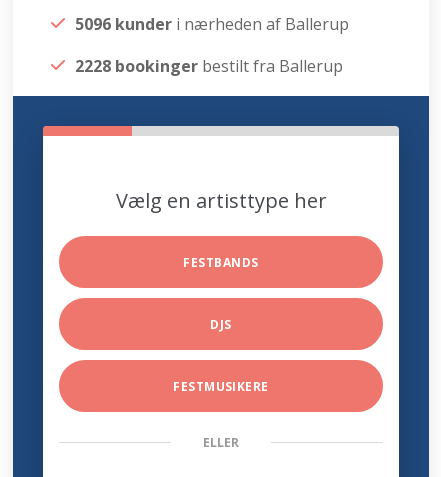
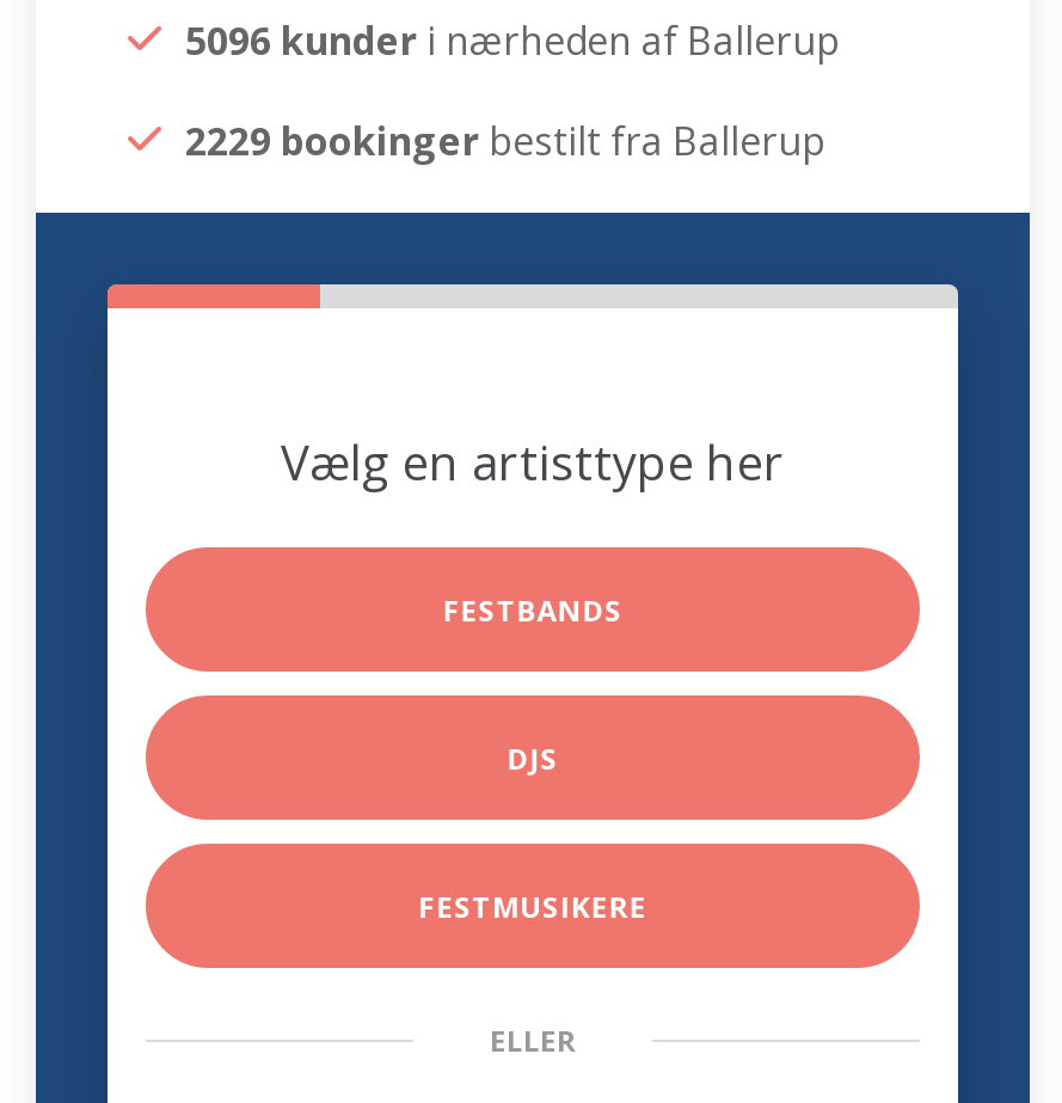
[75,55,343,77] 2228 bookinger bestilt fra Ballerup -> [185,115,825,168] 2229 bookinger bestilt fra Ballerup

